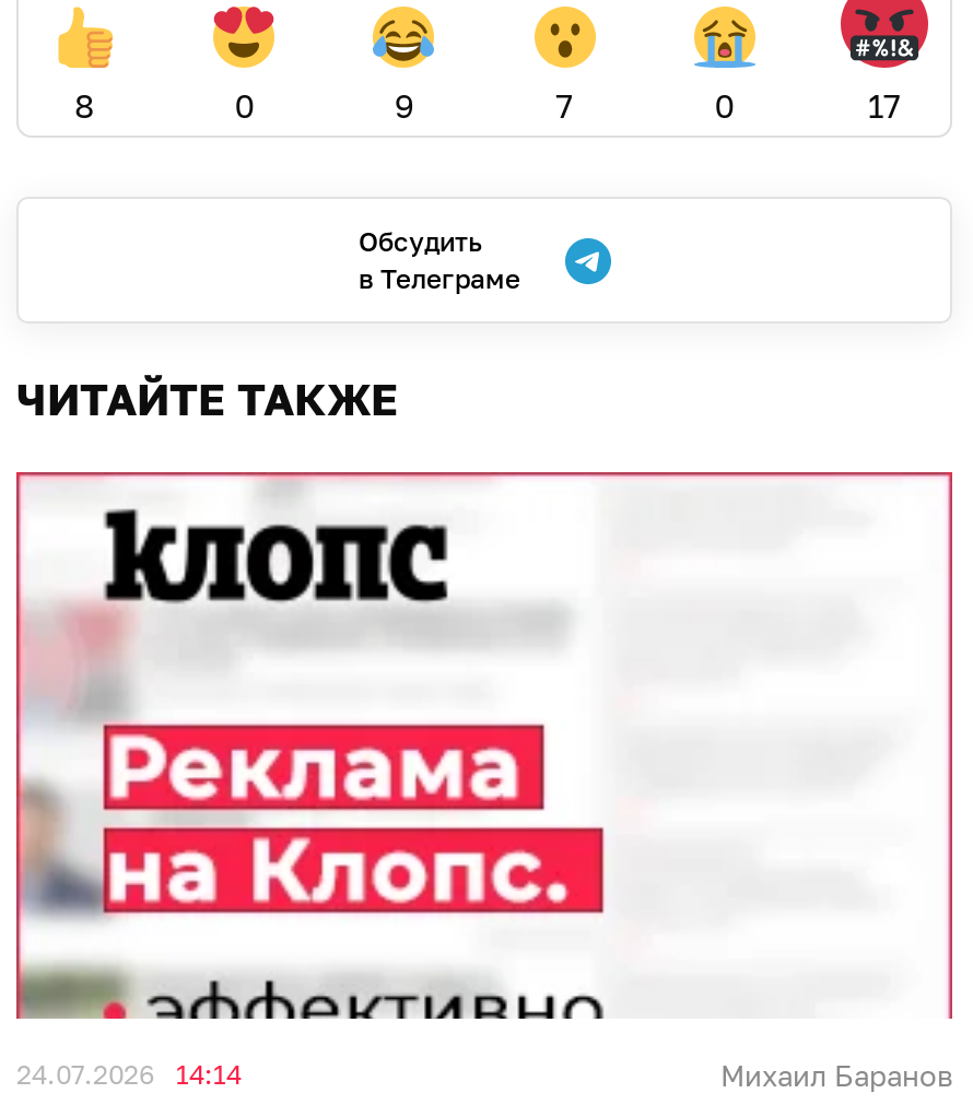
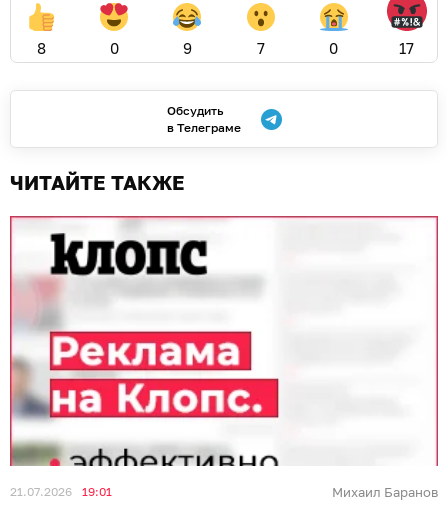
[16,1058,154,1091] 24.07.2026 -> [10,484,72,499] 21.07.2026
[176,1058,242,1091] 14:14 -> [82,484,112,499] 19:01

